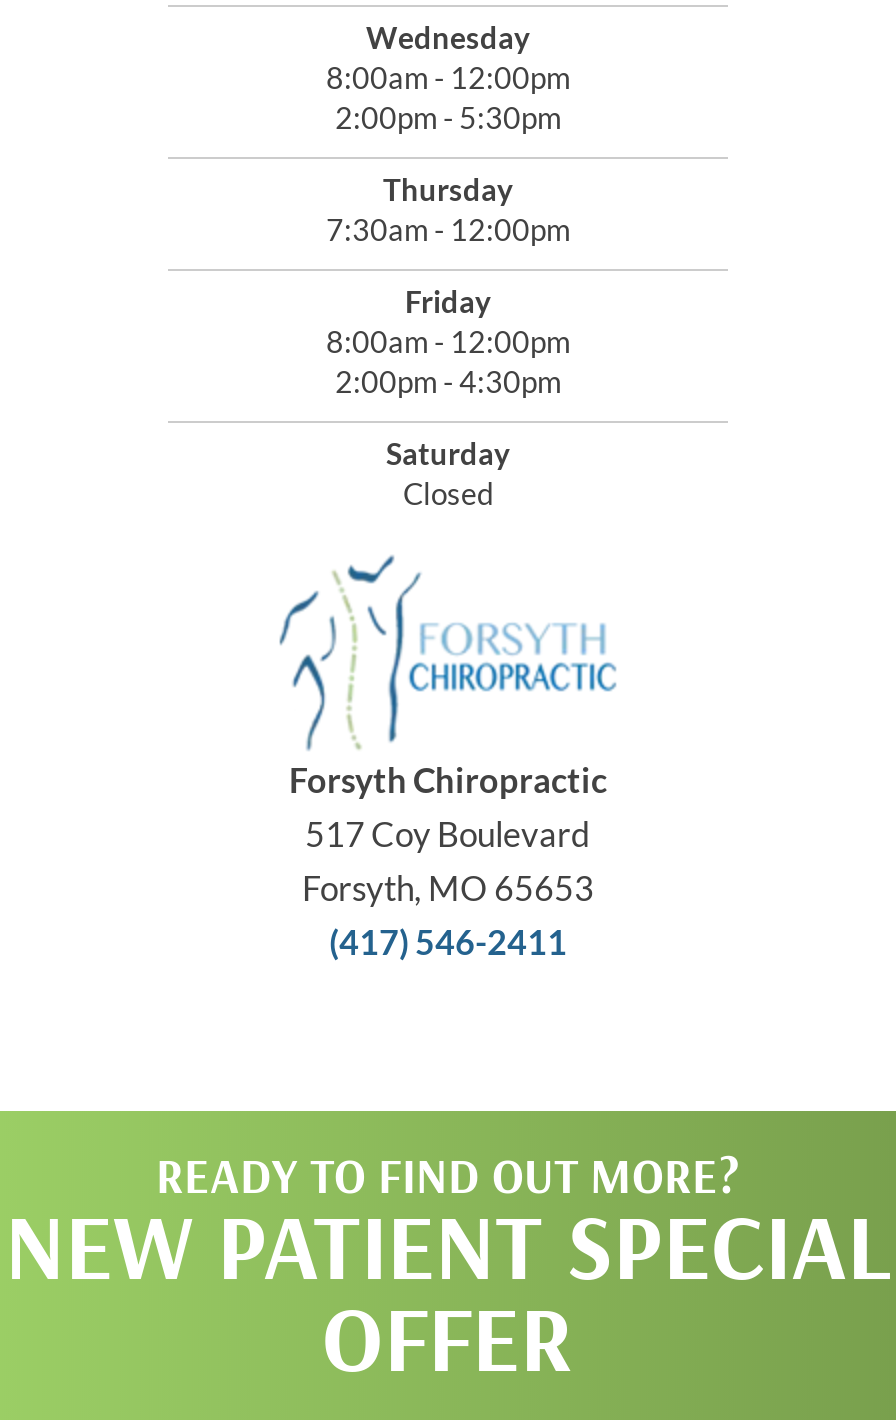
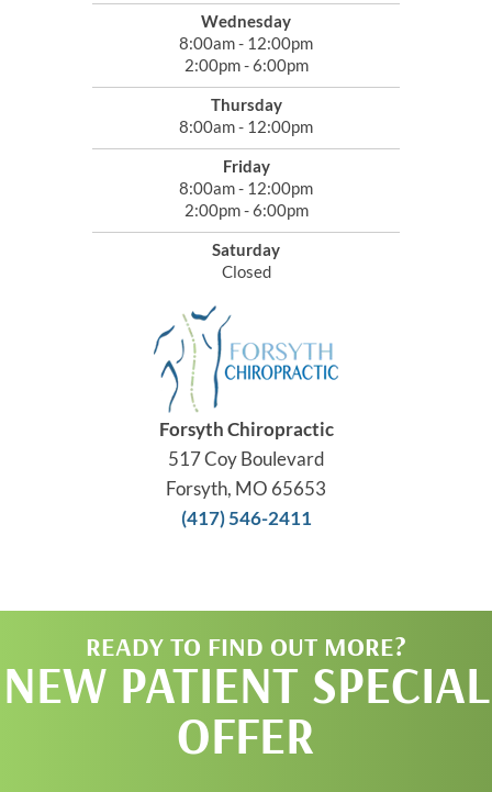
[335,100,561,136] 2:00pm - 5:30pm -> [184,55,308,75] 2:00pm - 6:00pm
[326,212,570,248] 7:30am - 12:00pm -> [179,117,313,137] 8:00am - 12:00pm
[335,364,561,400] 2:00pm - 4:30pm -> [184,200,308,220] 2:00pm - 6:00pm

